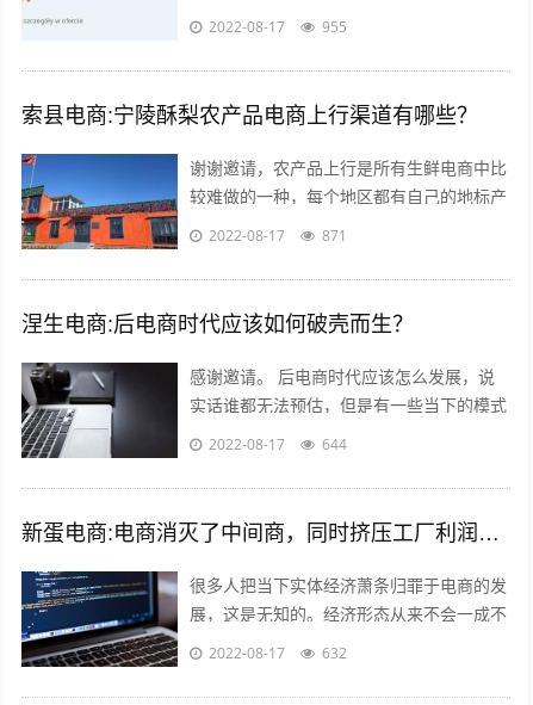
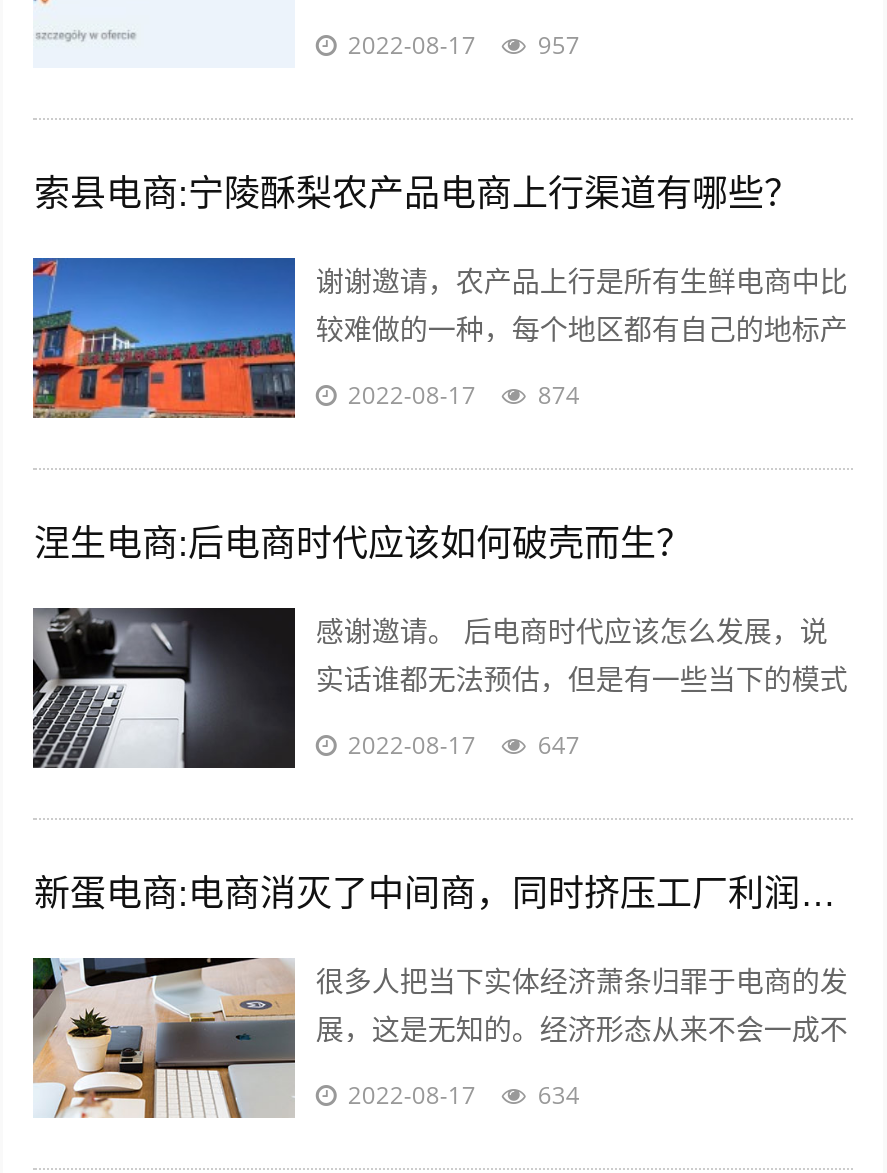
[322,17,347,37] 955 -> [538,28,580,62] 957
[322,225,347,246] 871 -> [538,378,580,412] 874
[322,434,347,454] 644 -> [538,728,580,762] 647
[20,571,179,668] [image] -> [31,958,297,1120] [image]
[322,643,347,663] 632 -> [538,1078,580,1112] 634

